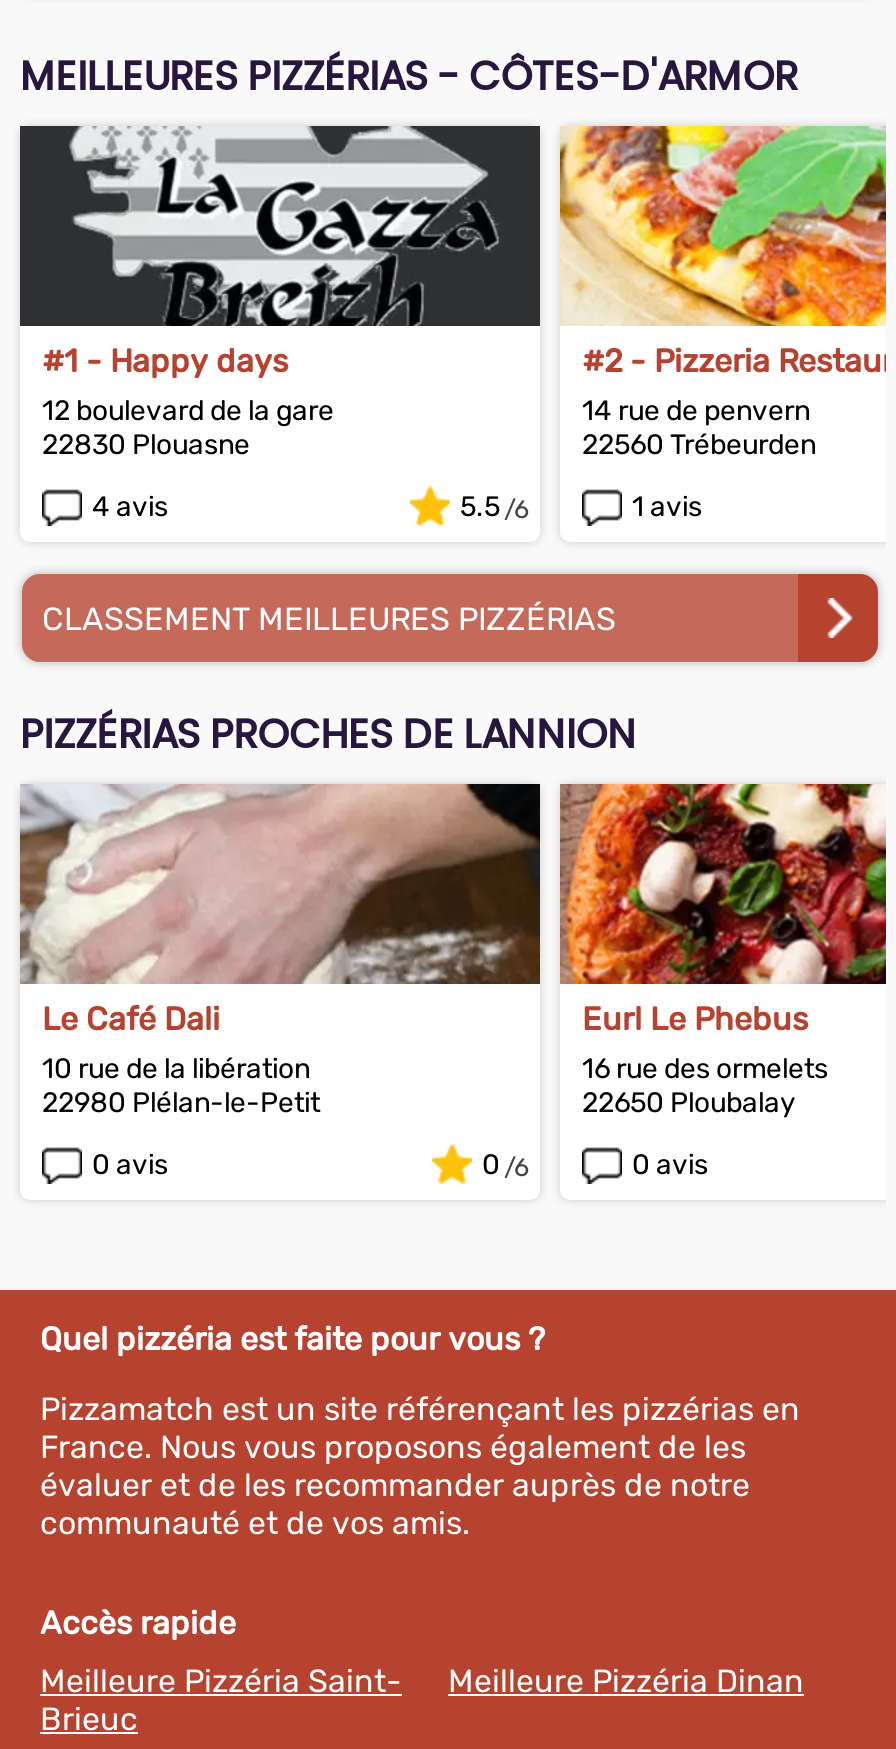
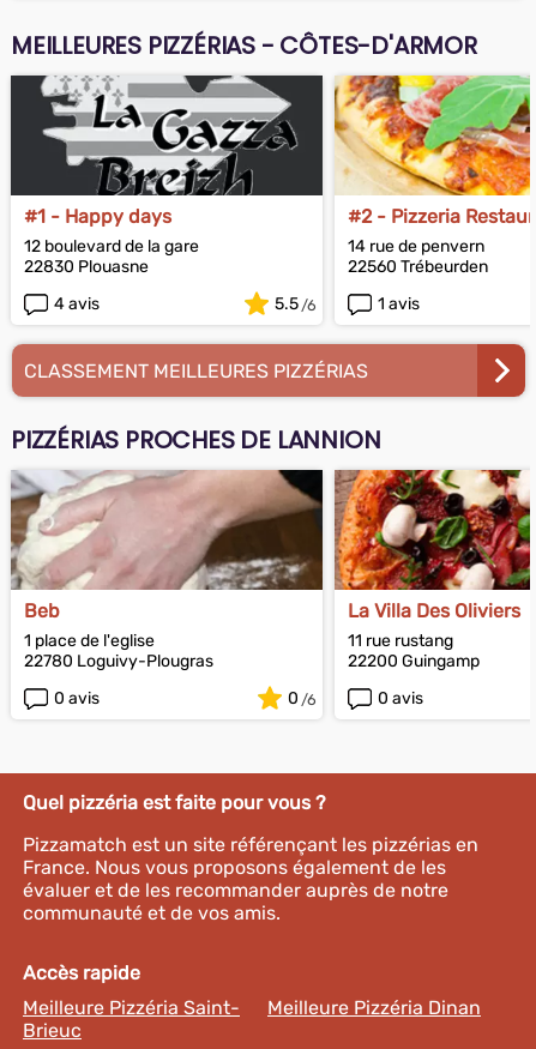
[42,1000,320,1120] Le Café Dali | 10 rue de la libération | 22980 Plélan-le-Petit -> [24,599,213,671] Beb | 1 place de l'eglise | 22780 Loguivy-Plougras
[582,1000,828,1120] Eurl Le Phebus | 16 rue des ormelets | 22650 Ploubalay -> [348,599,520,671] La Villa Des Oliviers | 11 rue rustang | 22200 Guingamp

